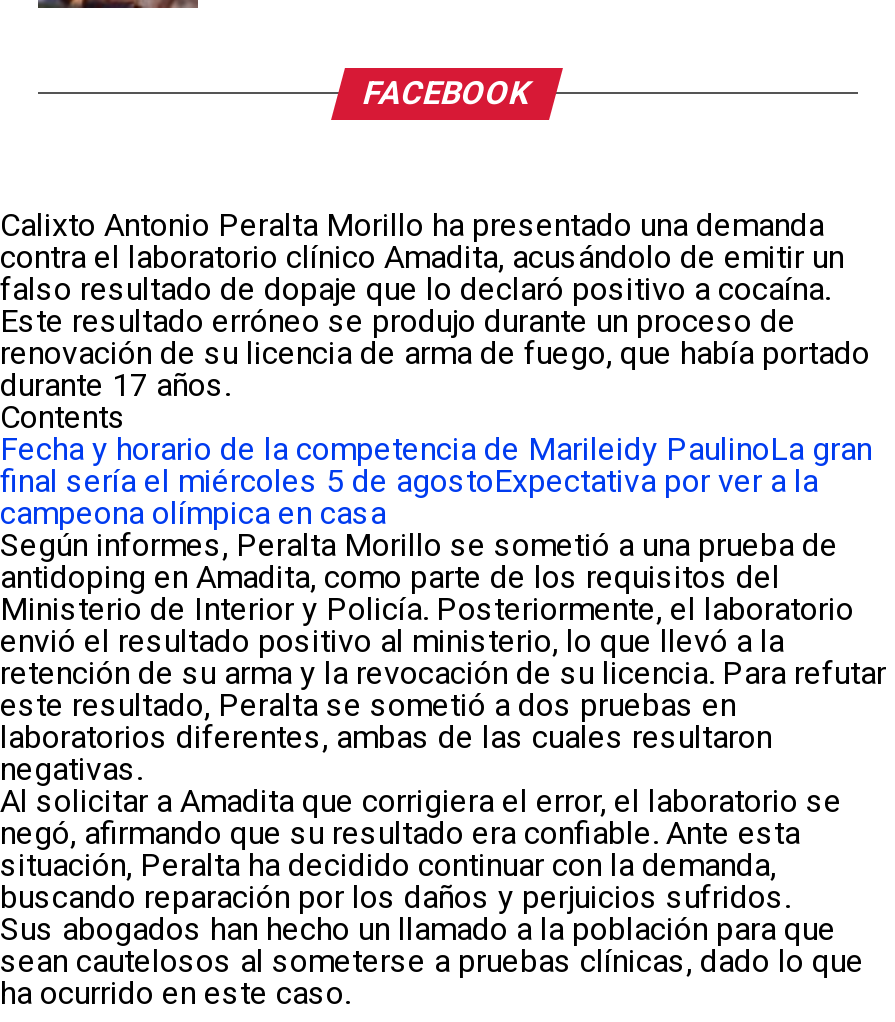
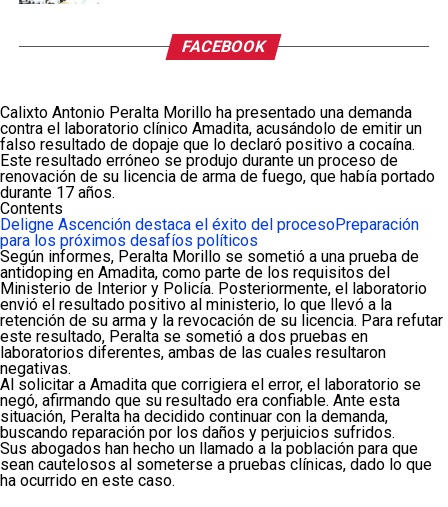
[0,430,872,532] Fecha y horario de la competencia de Marileidy PaulinoLa gran | final sería el miércoles 5 de agostoExpectativa por ver a la | campeona olímpica en casa -> [0,215,419,250] Deligne Ascención destaca el éxito del procesoPreparación | para los próximos desafíos políticos

